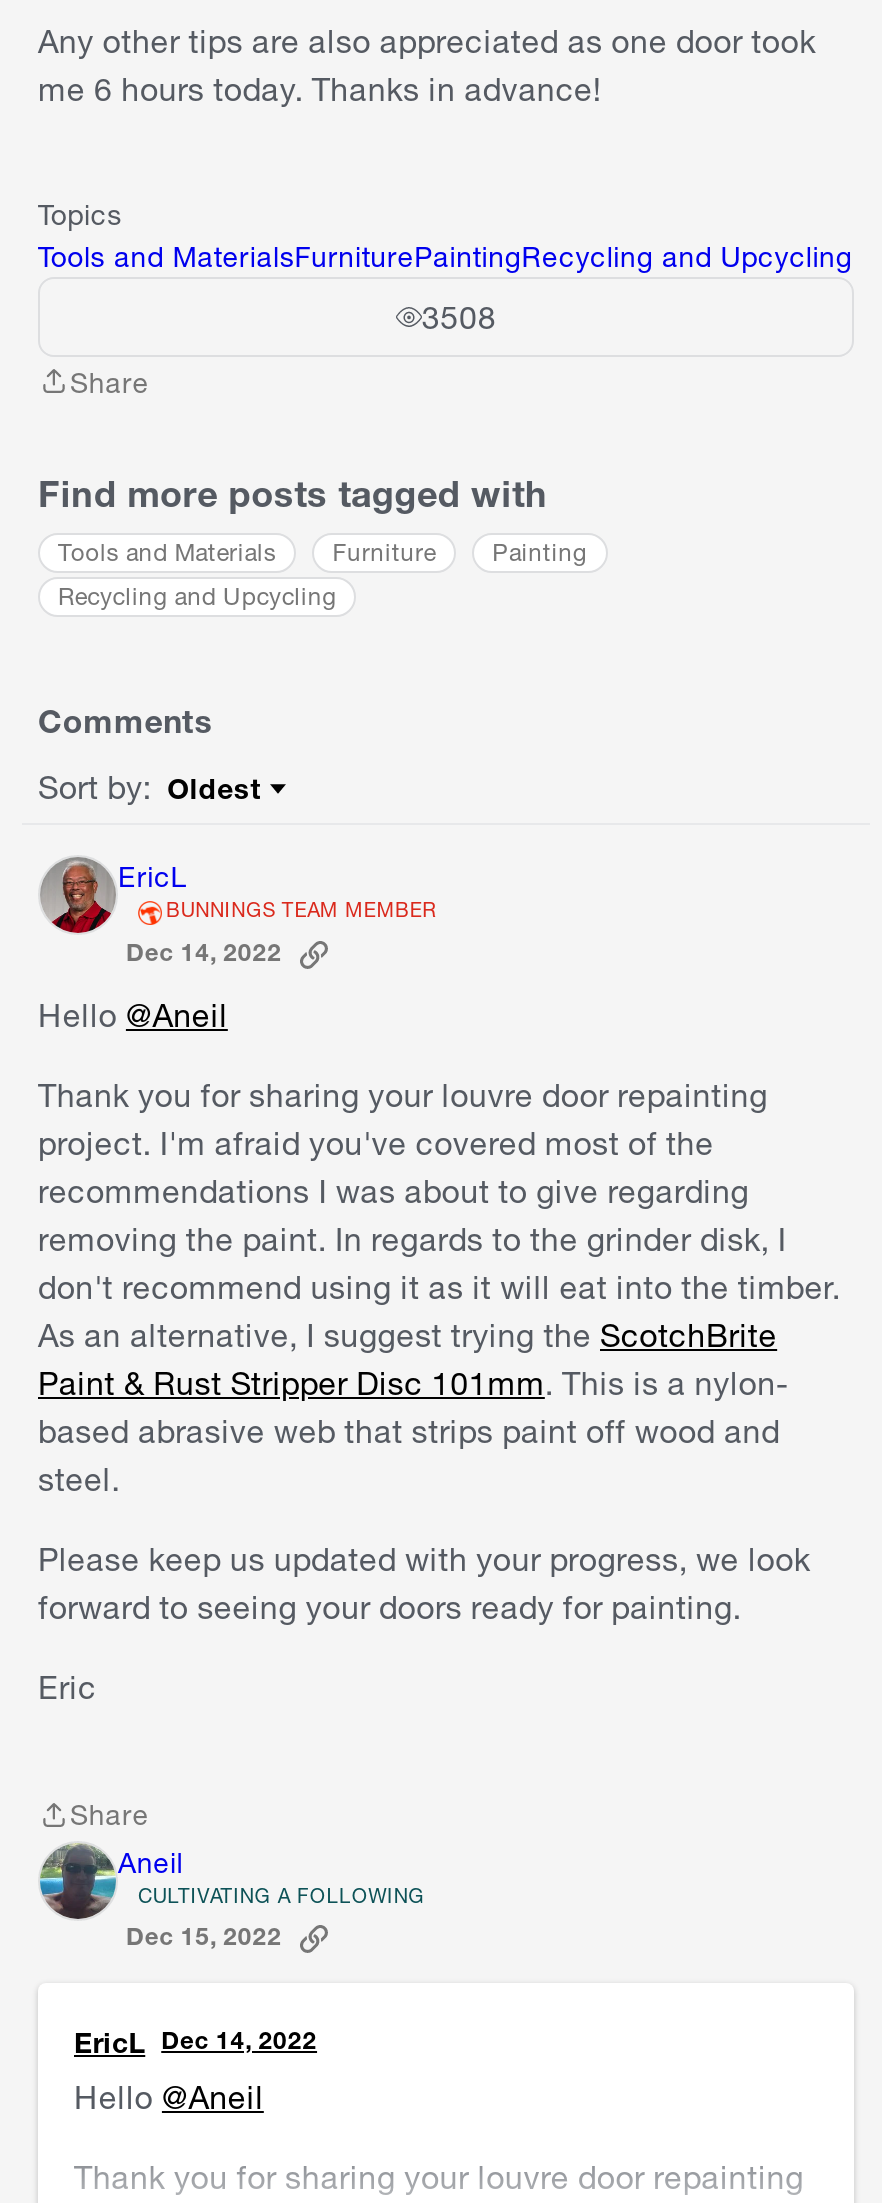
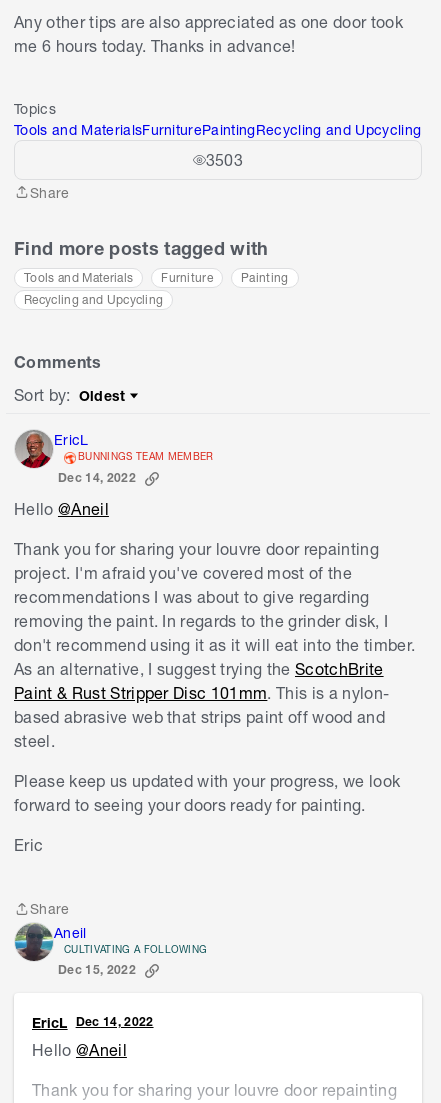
[422,298,496,336] 3508 -> [206,150,243,169] 3503

